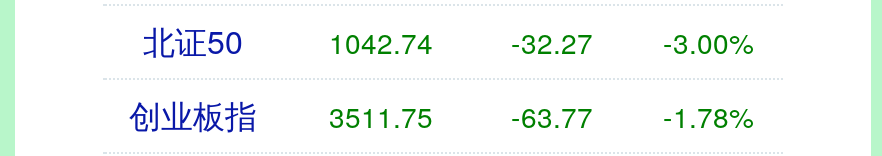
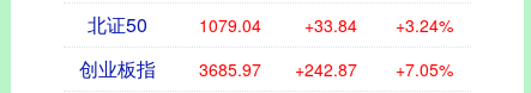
[329,22,433,62] 1042.74 -> [199,13,261,37] 1079.04
[511,22,593,62] -32.27 -> [304,13,357,37] +33.84
[663,22,753,62] -3.00% -> [396,13,453,37] +3.24%
[329,96,433,136] 3511.75 -> [199,57,261,81] 3685.97
[511,96,593,136] -63.77 -> [295,57,357,81] +242.87
[663,96,753,136] -1.78% -> [396,57,453,81] +7.05%

